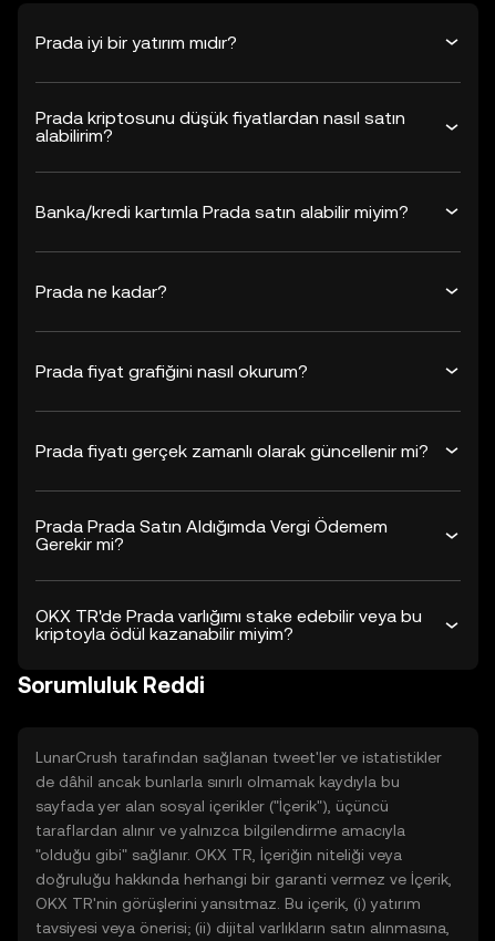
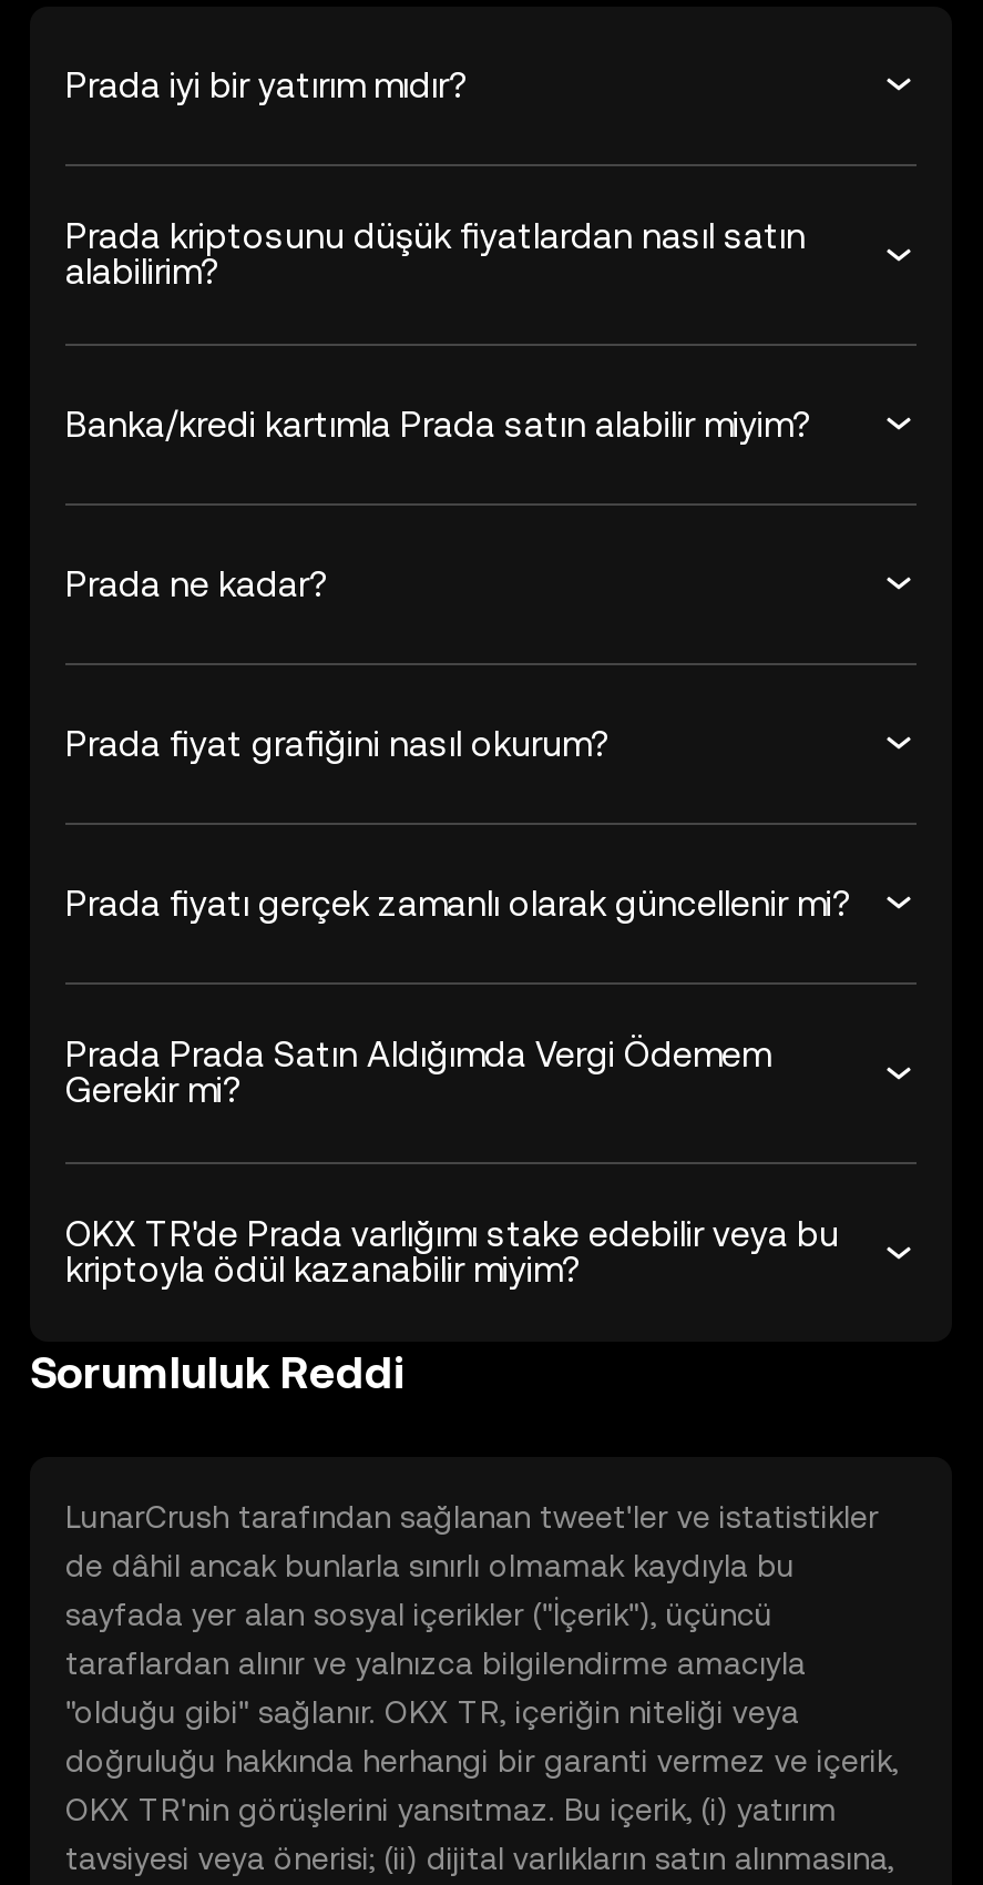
[35,846,402,864] "olduğu gibi" sağlanır. OKX TR, İçeriğin niteliği veya -> [65,1694,799,1730] "olduğu gibi" sağlanır. OKX TR, içeriğin niteliği veya
[35,870,452,888] doğruluğu hakkında herhangi bir garanti vermez ve İçerik, -> [65,1743,899,1779] doğruluğu hakkında herhangi bir garanti vermez ve içerik,

